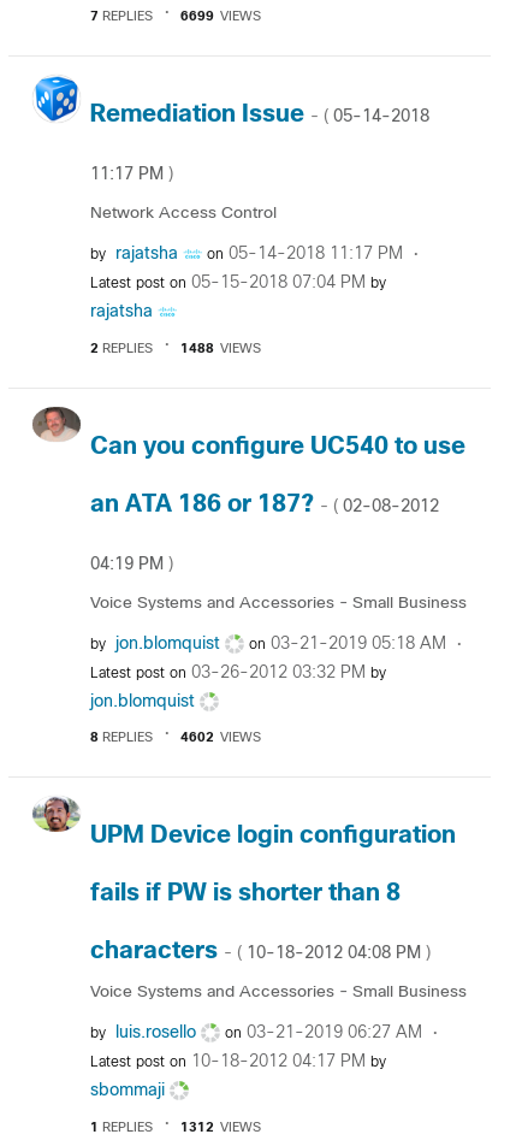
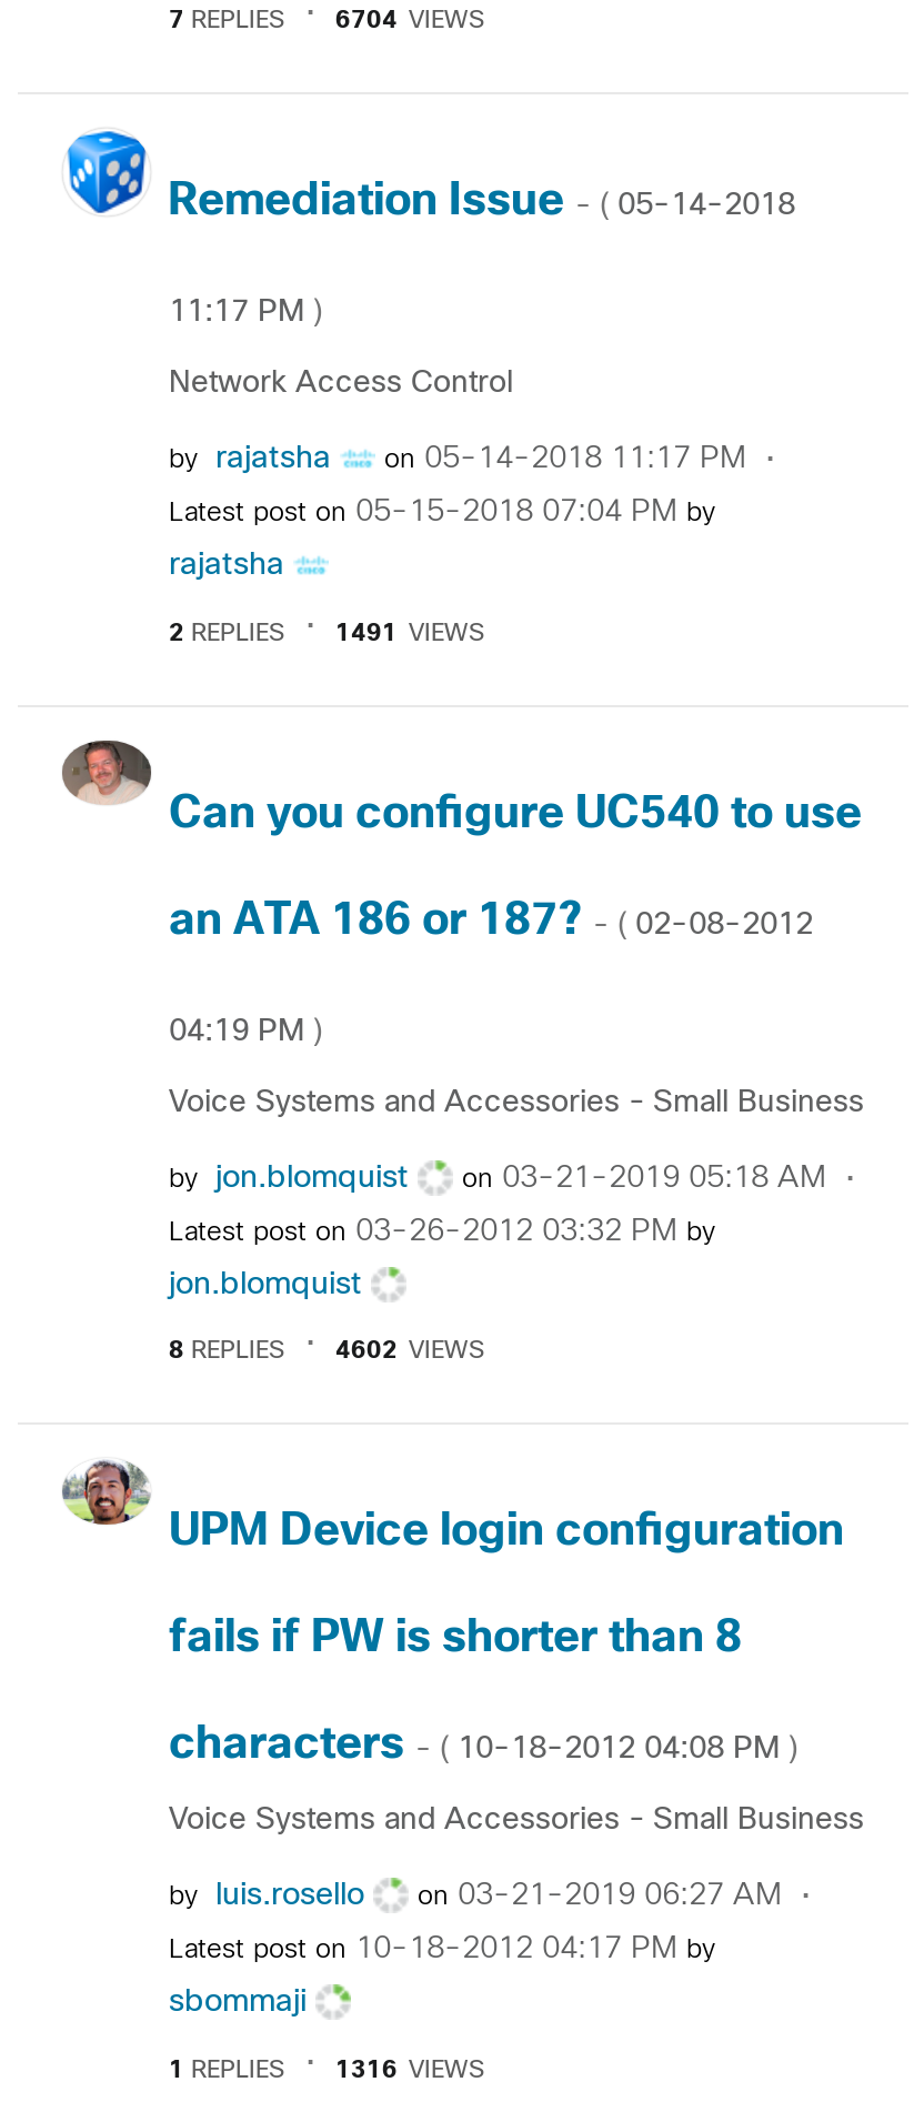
[180,11,261,23] 6699 VIEWS -> [335,10,484,32] 6704 VIEWS
[180,342,261,355] 1488 VIEWS -> [335,622,484,644] 1491 VIEWS
[180,1121,261,1133] 1312 VIEWS -> [335,2059,484,2081] 1316 VIEWS

